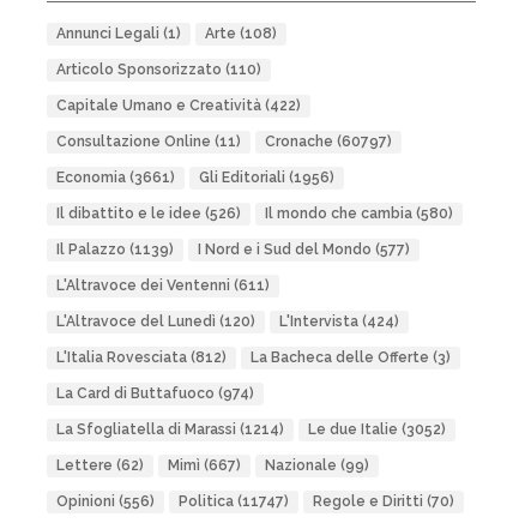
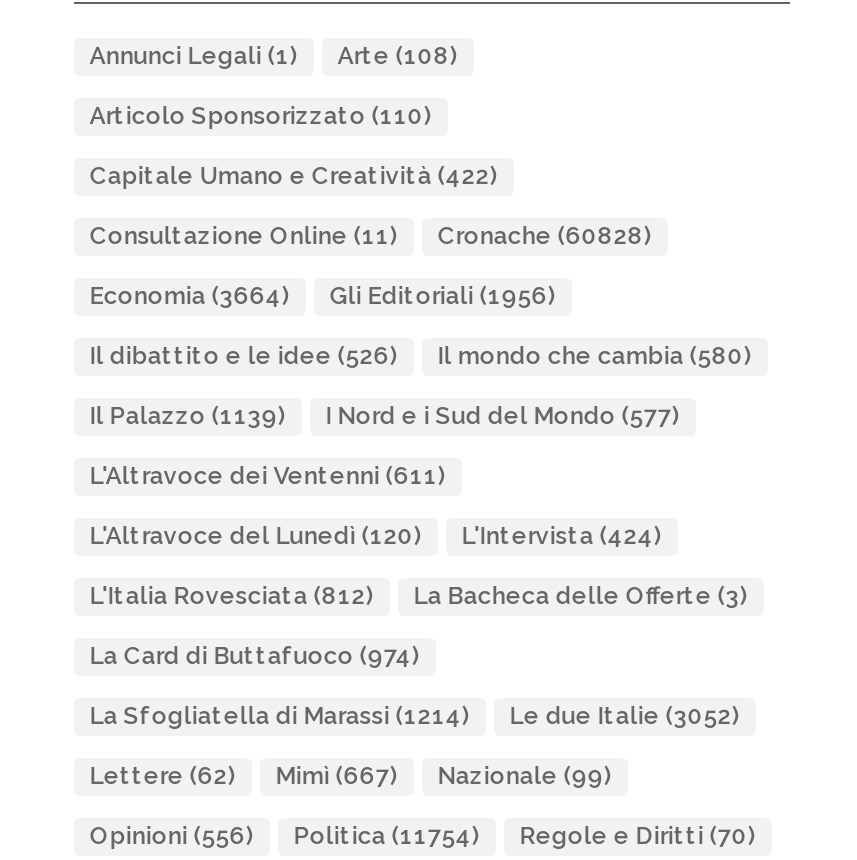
[56,133,392,150] Consultazione Online (11) Cronache (60797) -> [90,222,652,250] Consultazione Online (11) Cronache (60828)
[56,169,334,186] Economia (3661) Gli Editoriali (1956) -> [90,282,556,310] Economia (3664) Gli Editoriali (1956)
[56,493,454,510] Opinioni (556) Politica (11747) Regole e Diritti (70) -> [90,822,756,850] Opinioni (556) Politica (11754) Regole e Diritti (70)

